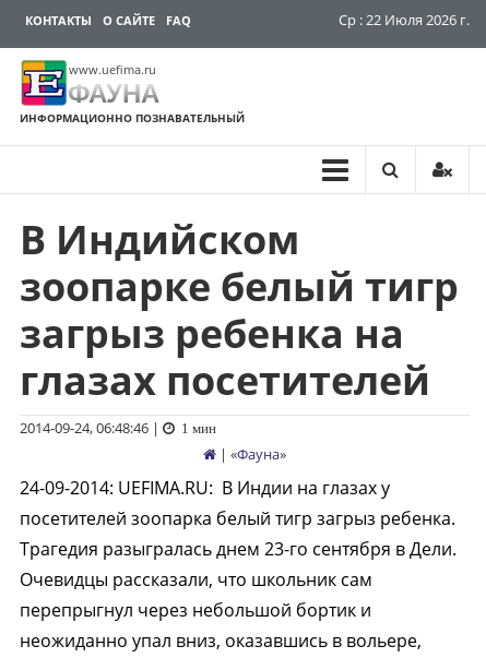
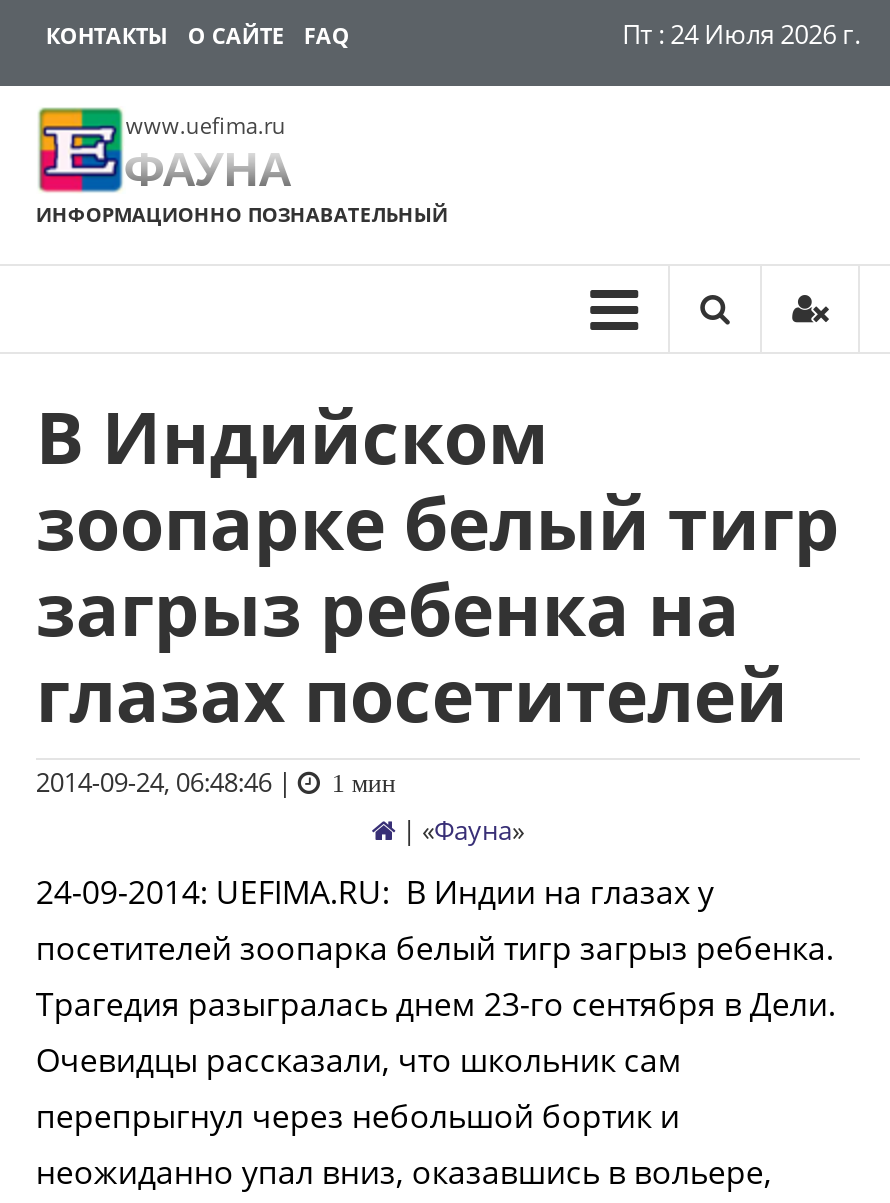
[339,10,470,29] Ср : 22 Июля 2026 г. -> [622,16,860,52] Пт : 24 Июля 2026 г.

